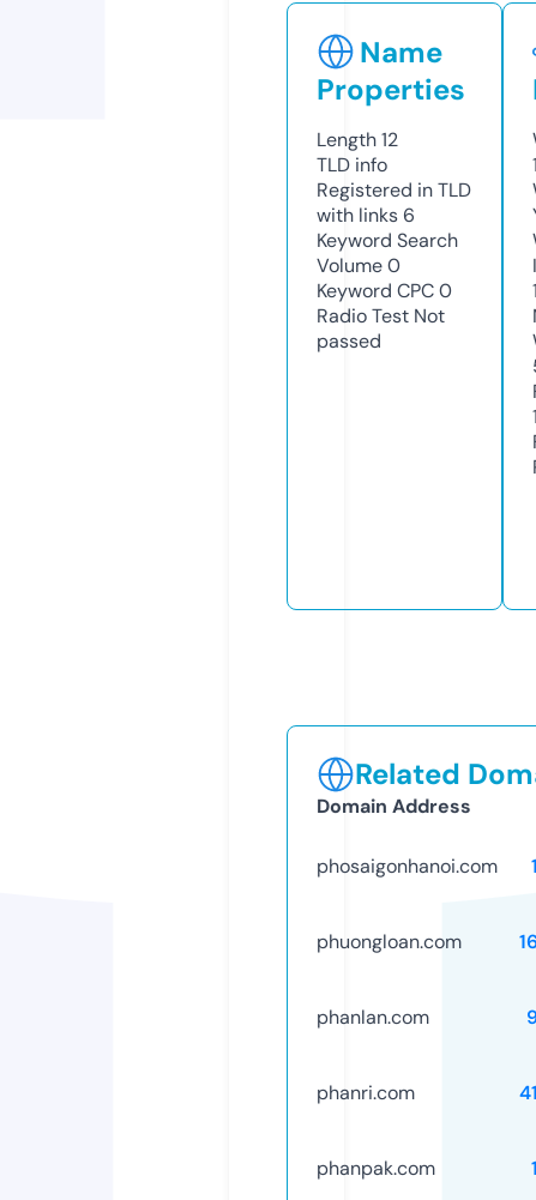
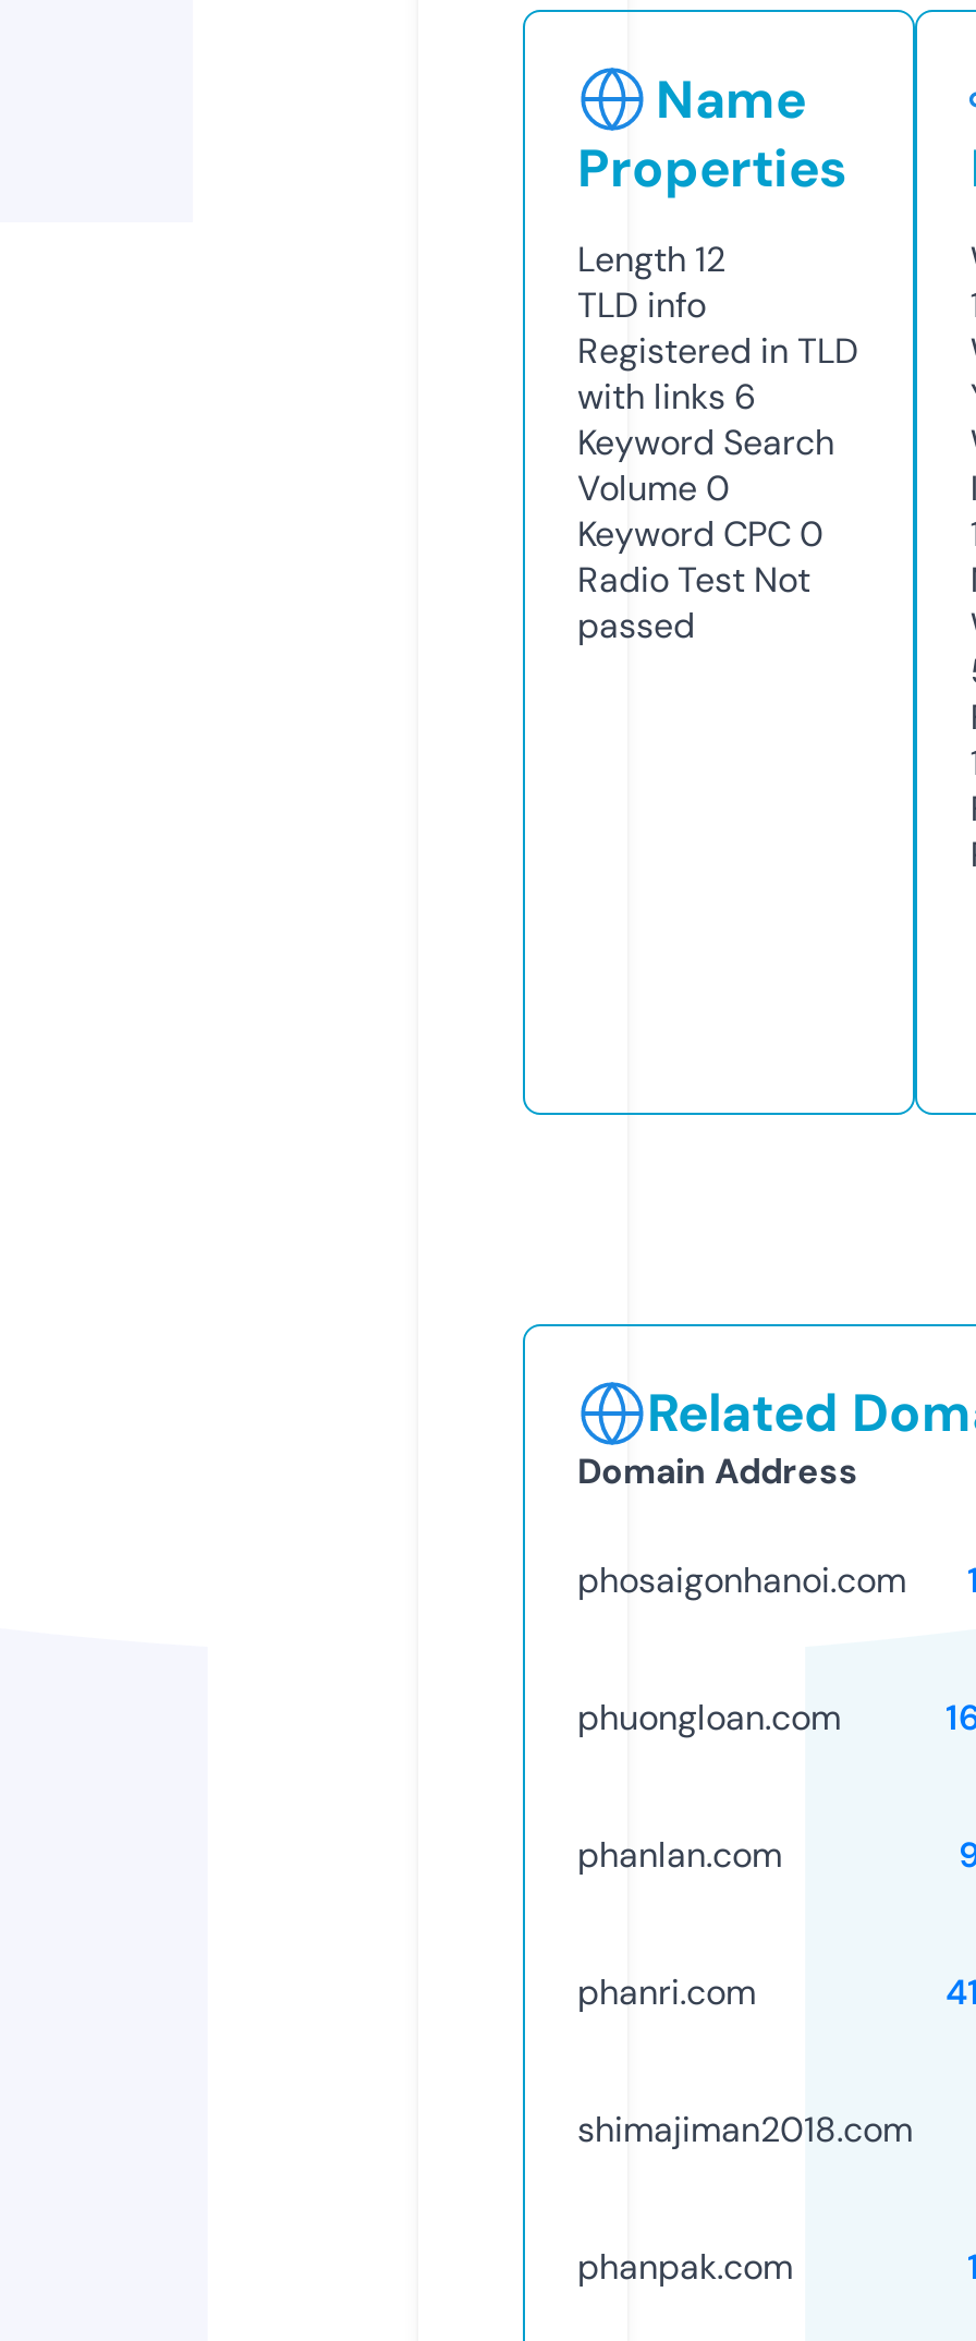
none -> [577,2106,913,2152] shimajiman2018.com

